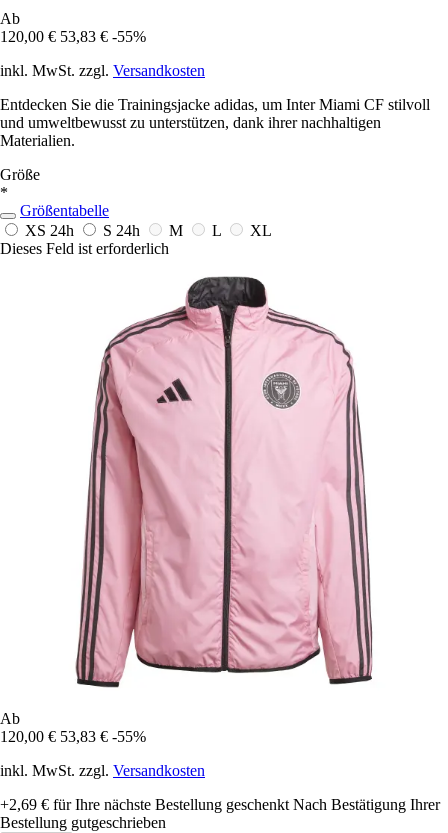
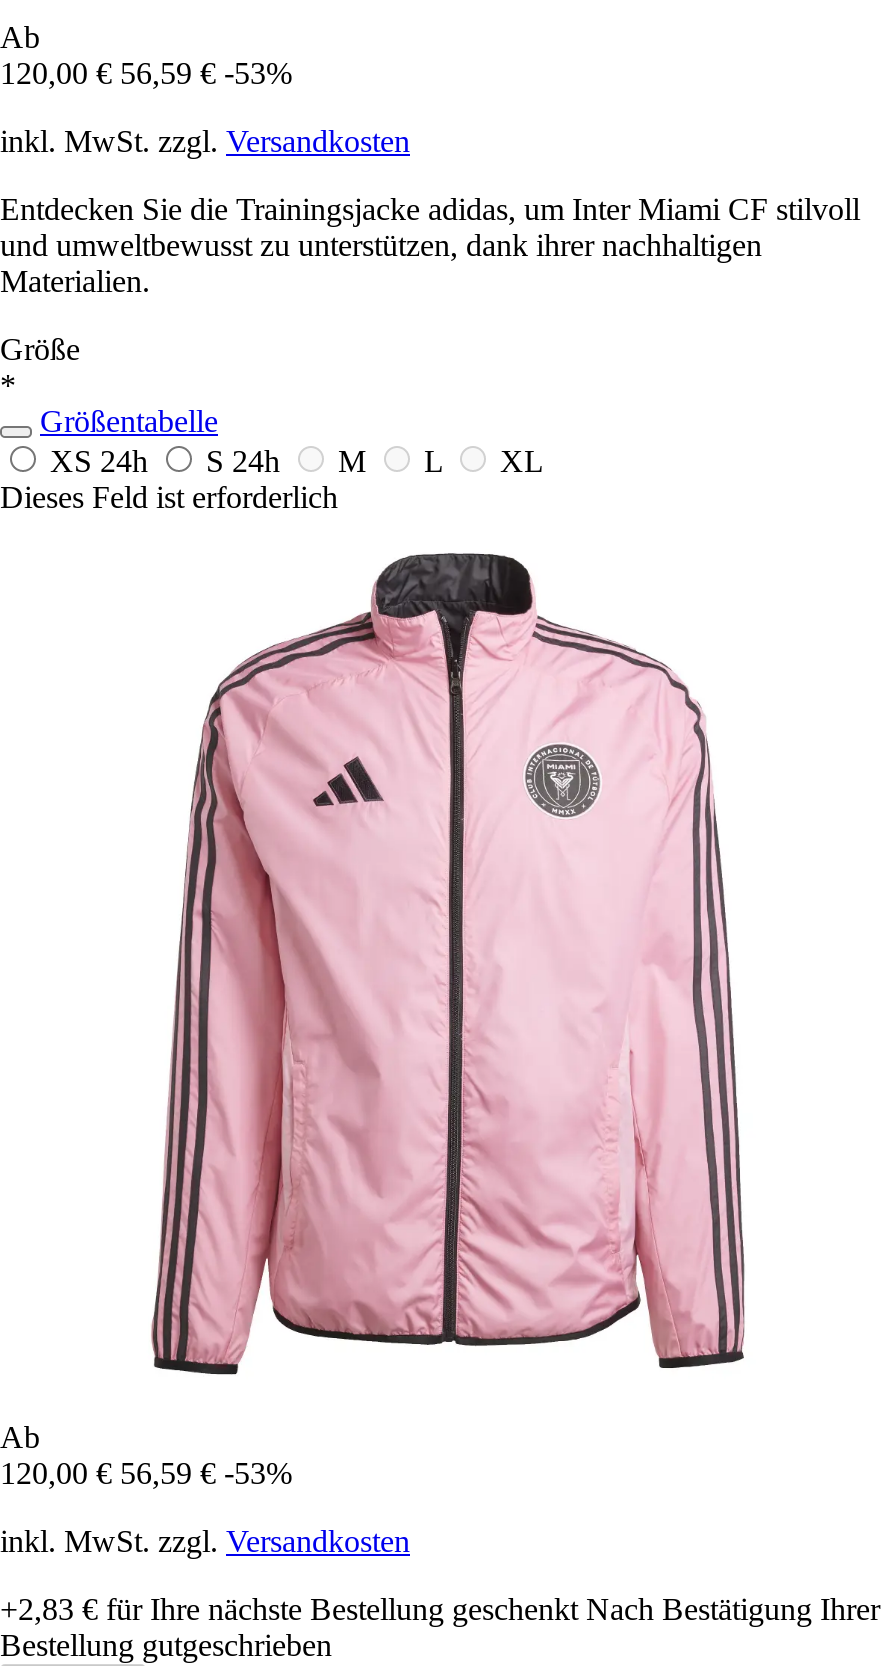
[0,28,146,45] 120,00 € 53,83 € -55% -> [0,56,292,90] 120,00 € 56,59 € -53%
[0,728,146,745] 120,00 € 53,83 € -55% -> [0,1456,292,1490] 120,00 € 56,59 € -53%
[0,796,440,813] +2,69 €für Ihre nächste Bestellung geschenkt Nach Bestätigung Ihrer -> [0,1592,880,1626] +2,83 €für Ihre nächste Bestellung geschenkt Nach Bestätigung Ihrer

